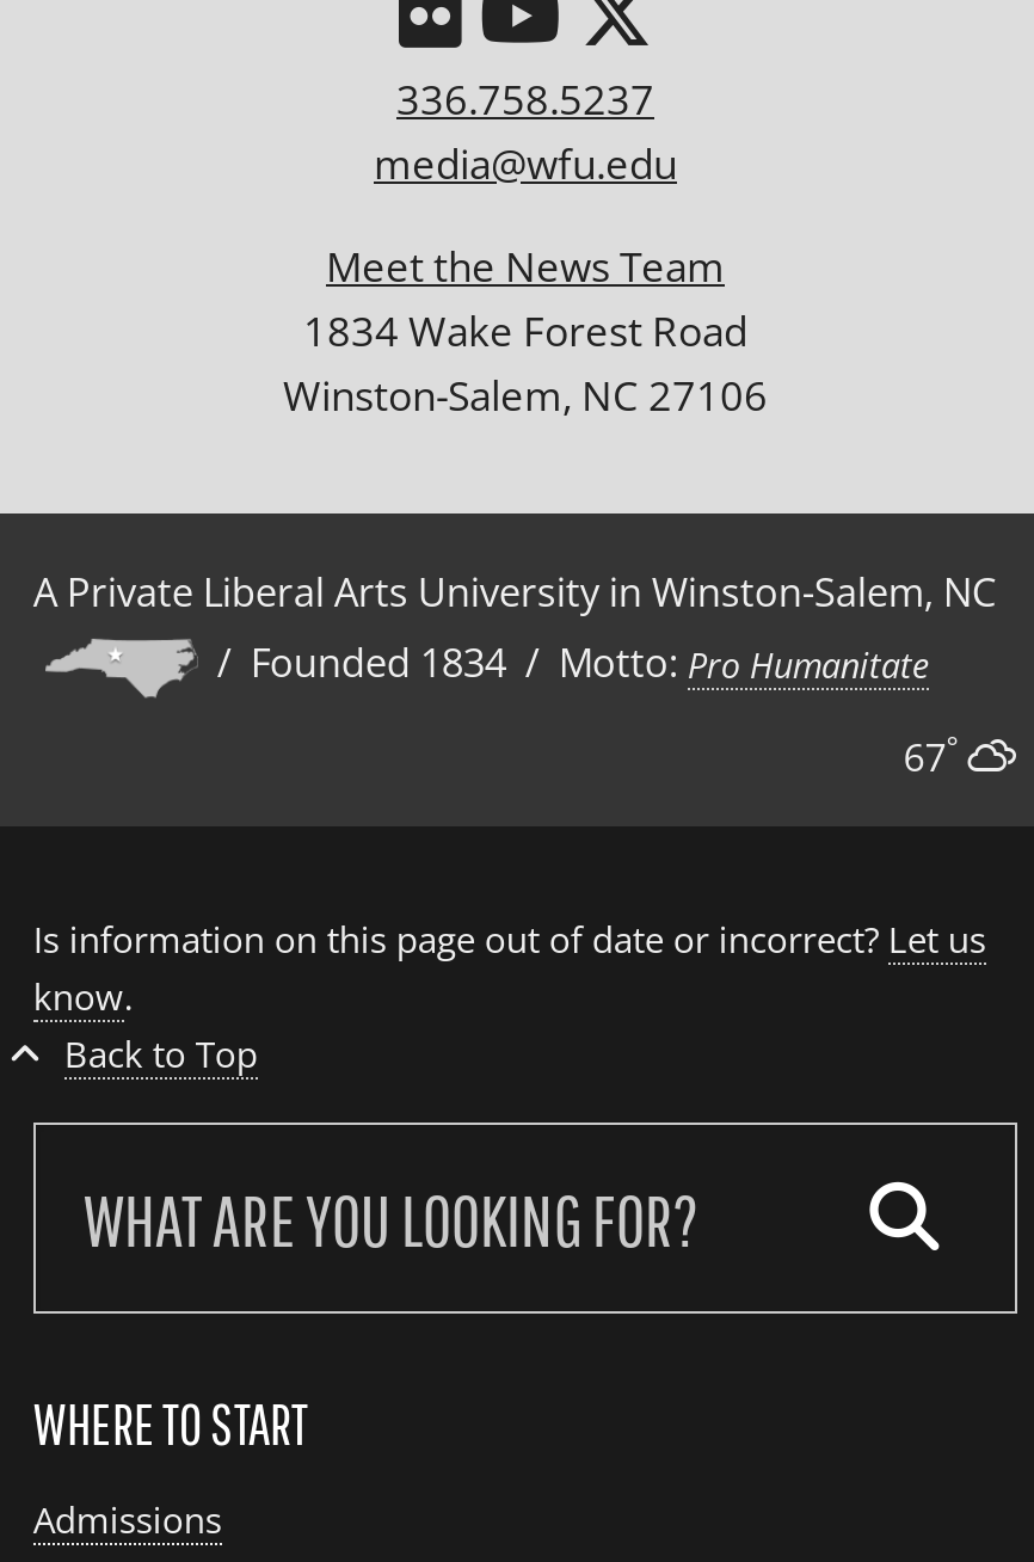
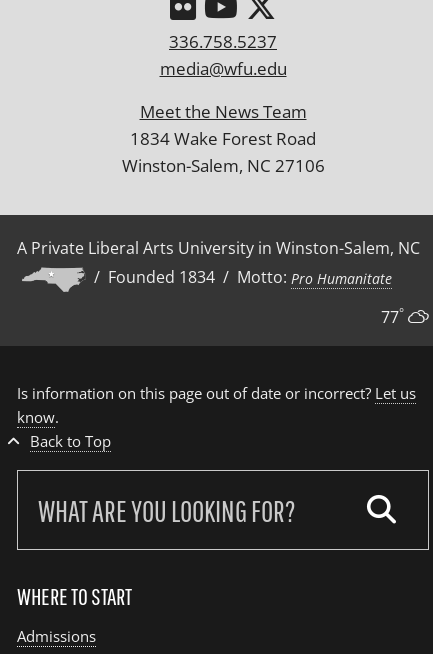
[903,727,958,784] 67° -> [381,304,404,328] 77°

